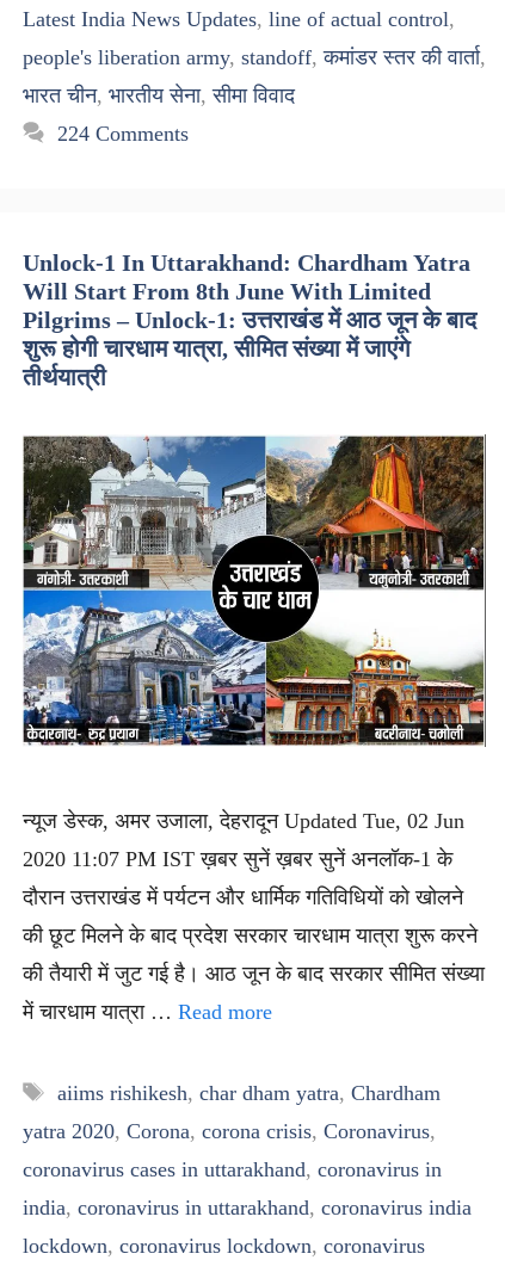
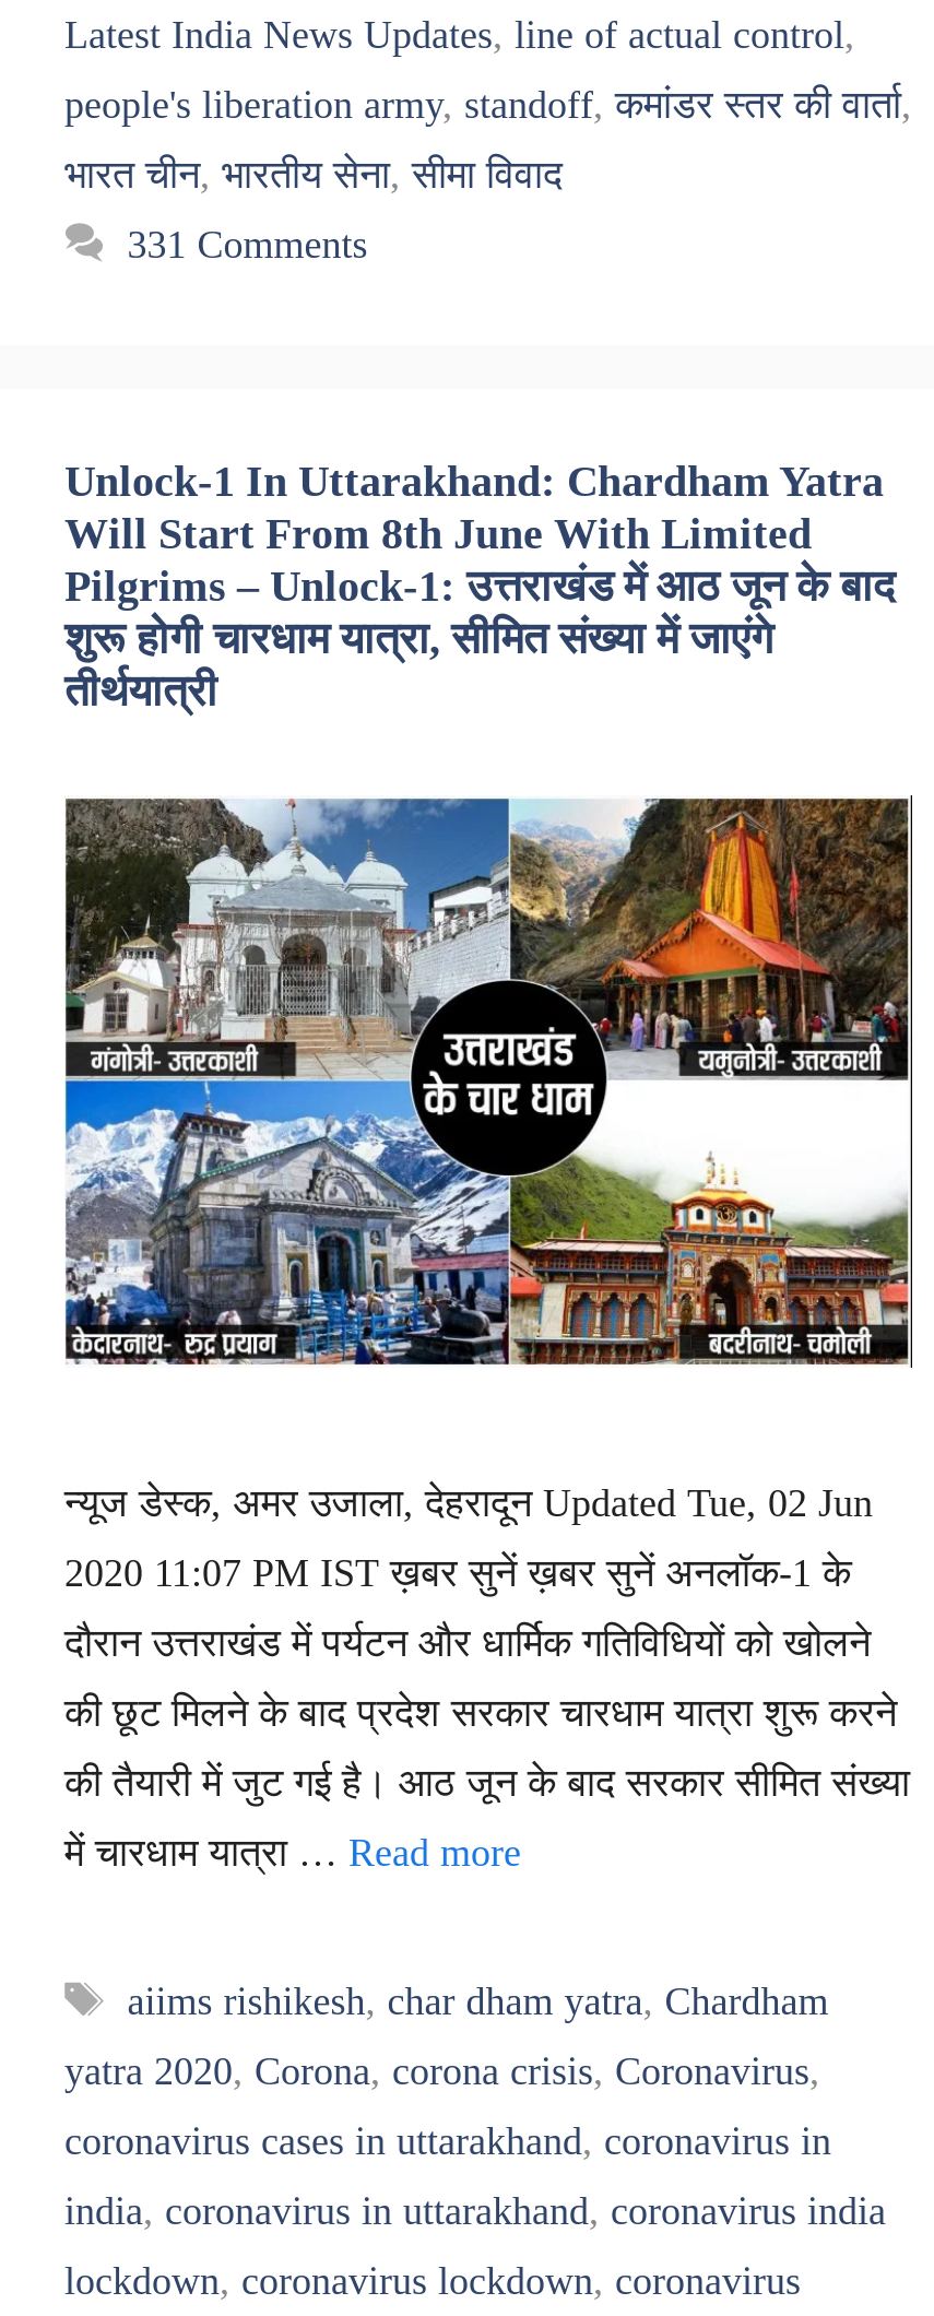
[57,121,188,145] 224 Comments -> [127,222,368,265] 331 Comments

